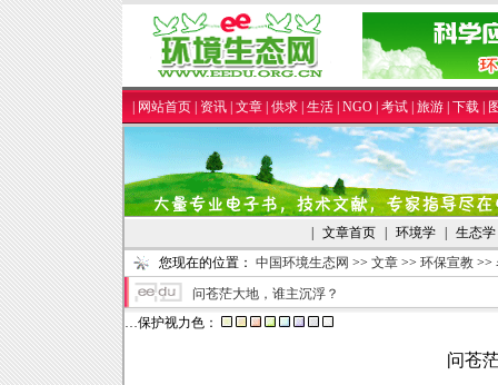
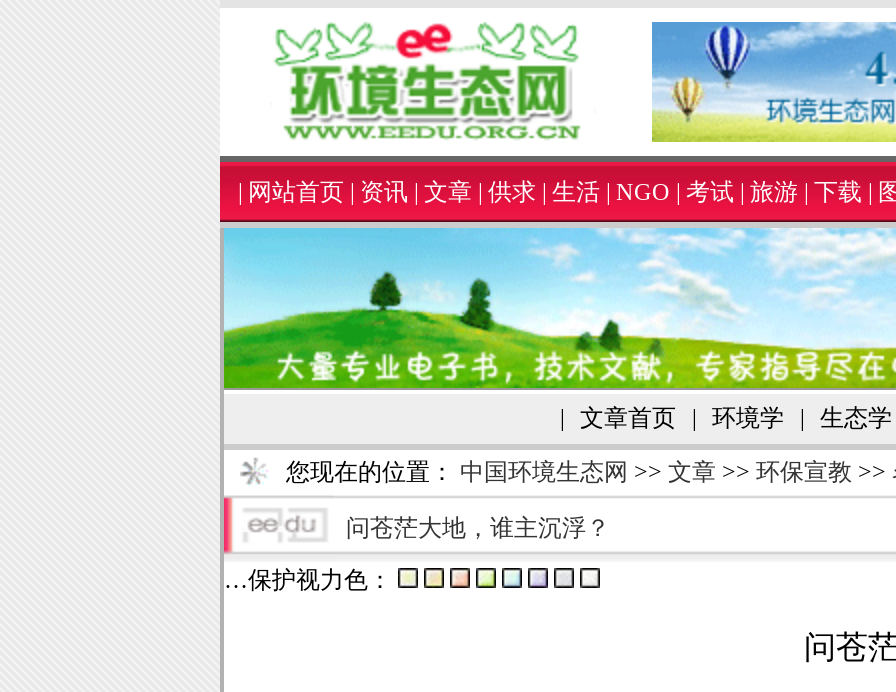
[361,11,495,80] [image] -> [650,20,890,144] [image]

